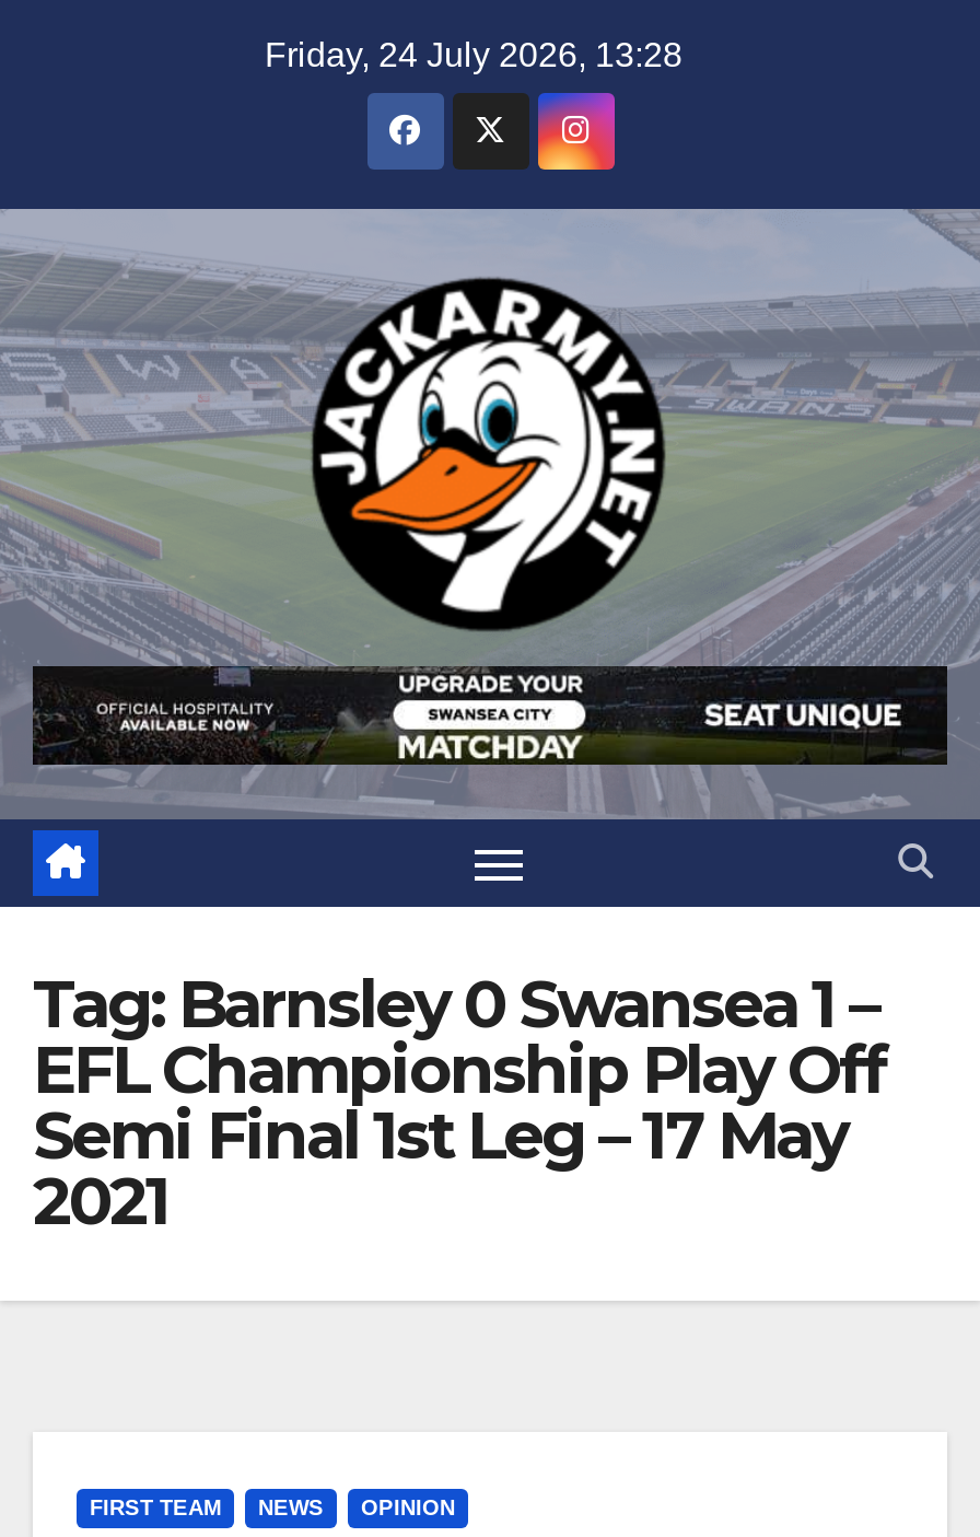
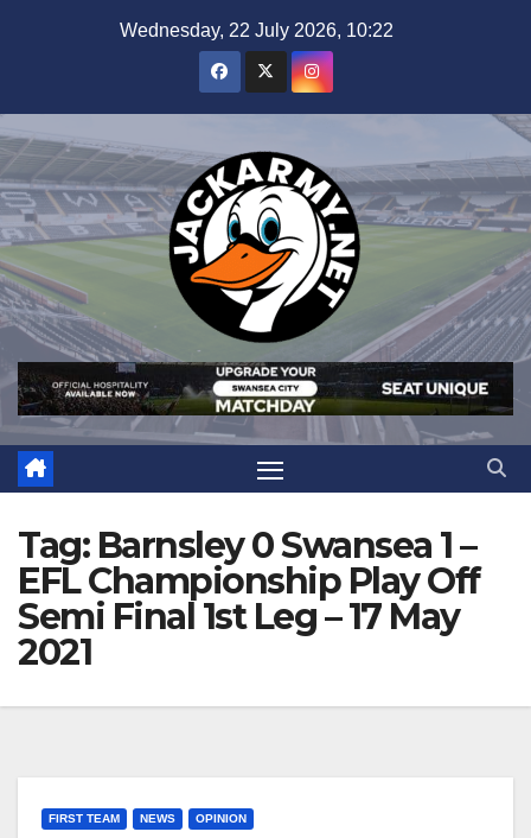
[265,36,682,73] Friday, 24 July 2026, 13:28 -> [120,20,394,40] Wednesday, 22 July 2026, 10:22

